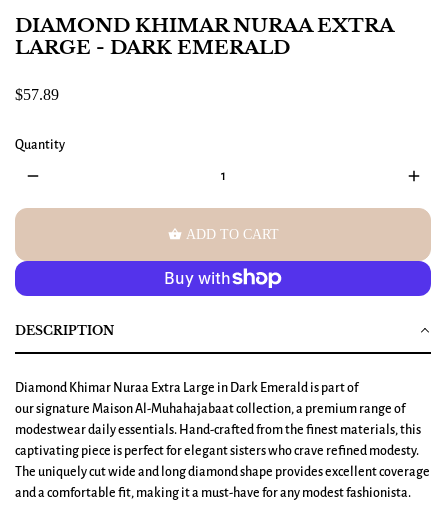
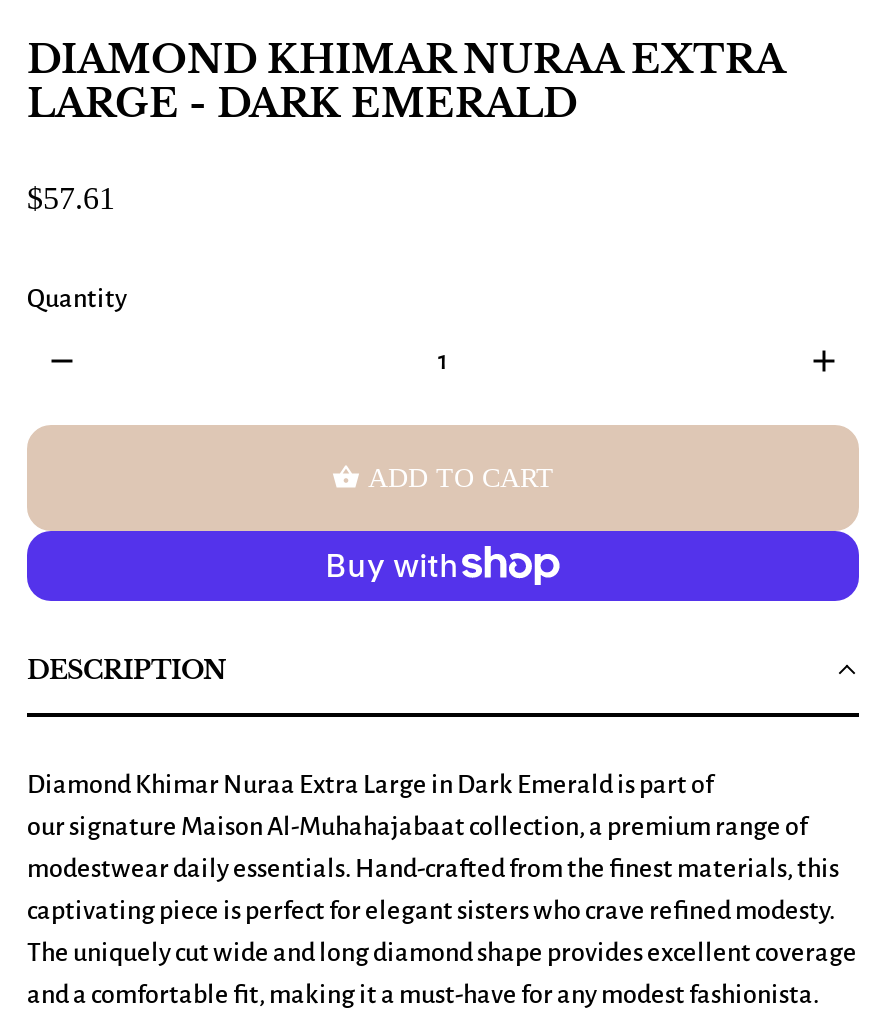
[15,86,59,103] $57.89 -> [27,180,115,214] $57.61

